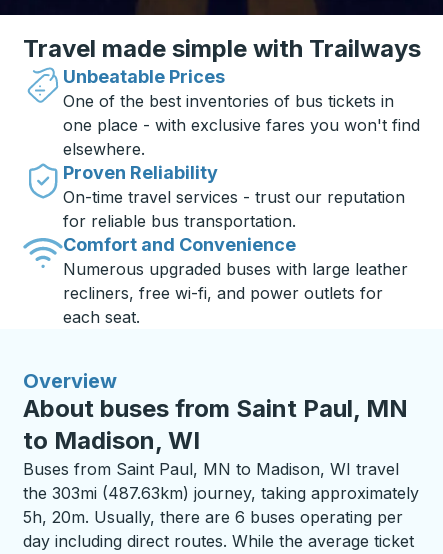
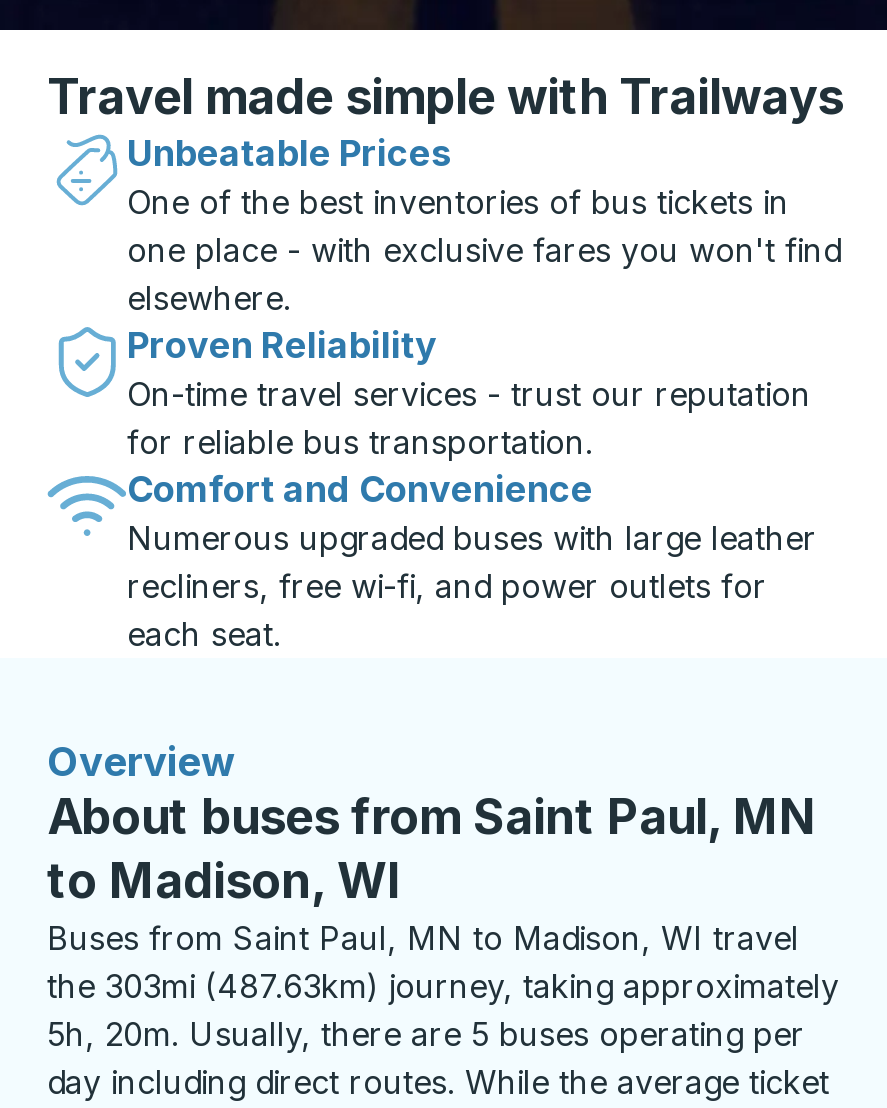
[23,507,403,527] 5h, 20m. Usually, there are 6 buses operating per -> [47,1014,805,1054] 5h, 20m. Usually, there are 5 buses operating per

